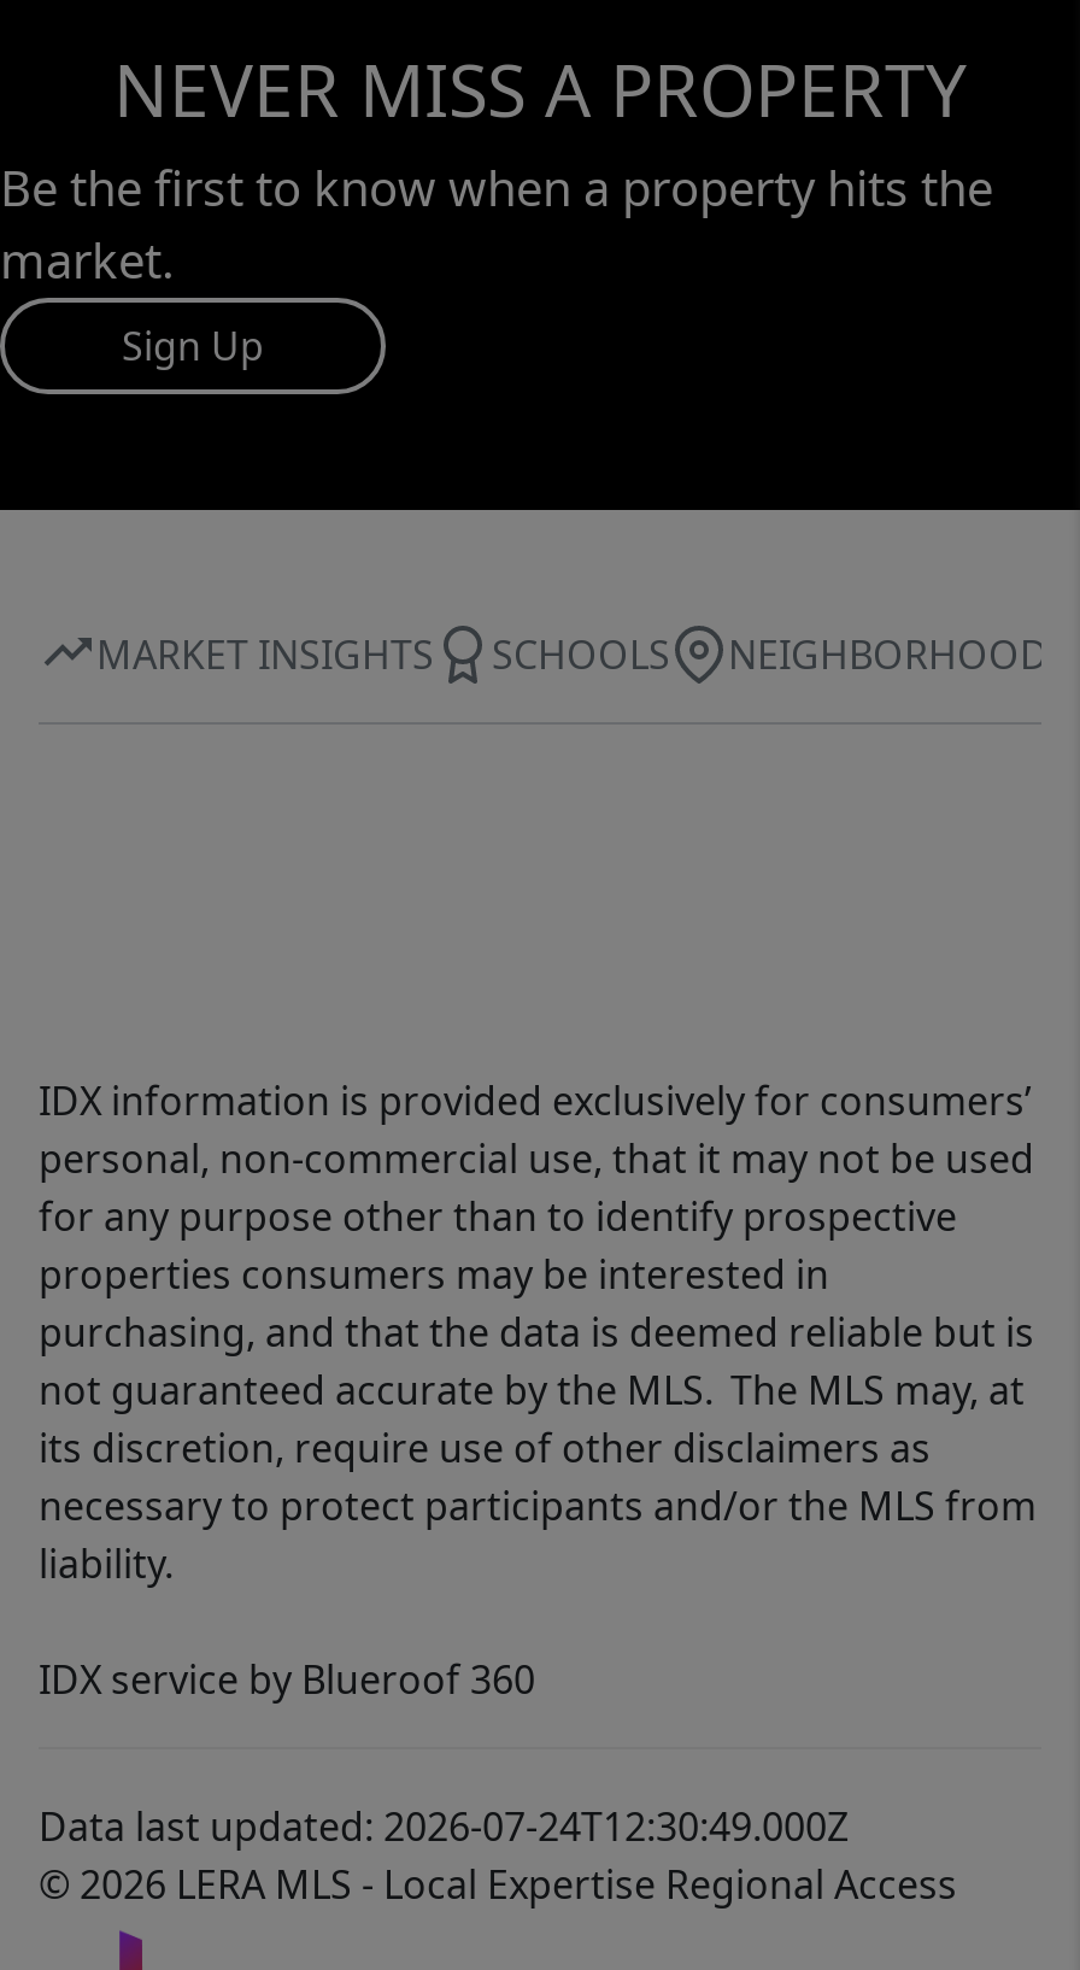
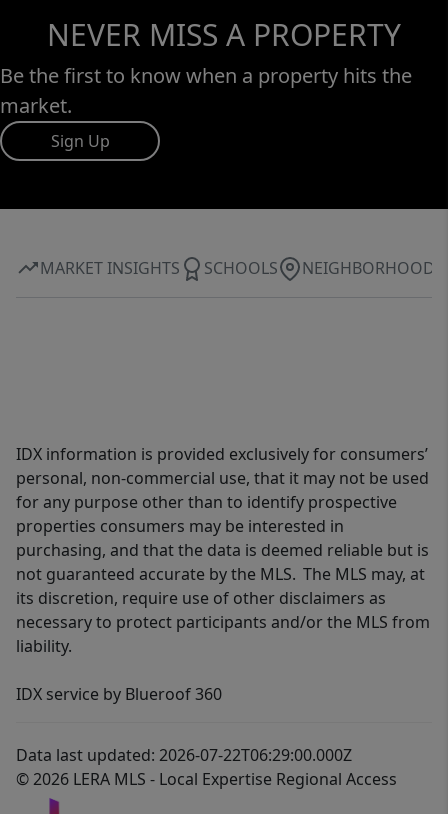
[39,1800,849,1854] Data last updated: 2026-07-24T12:30:49.000Z -> [16,744,352,766] Data last updated: 2026-07-22T06:29:00.000Z

